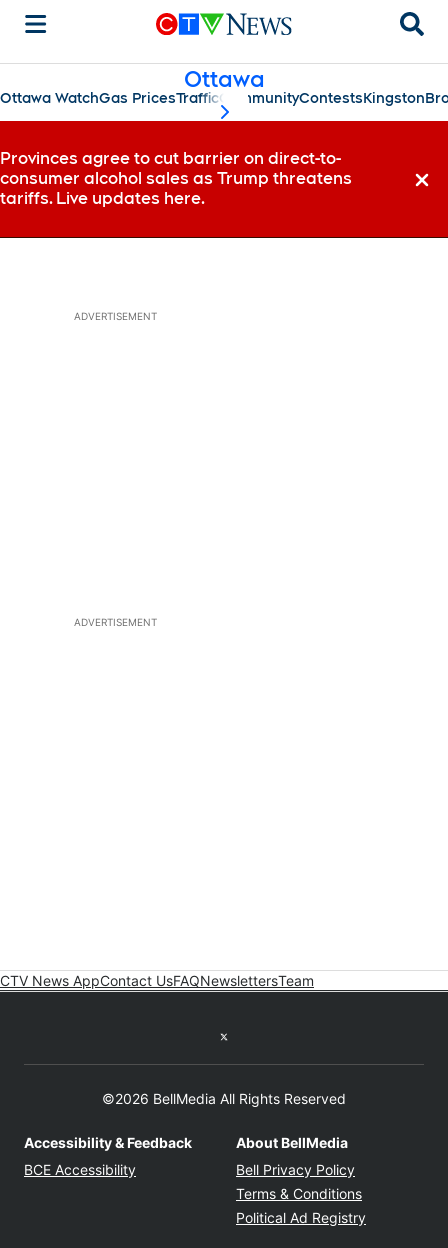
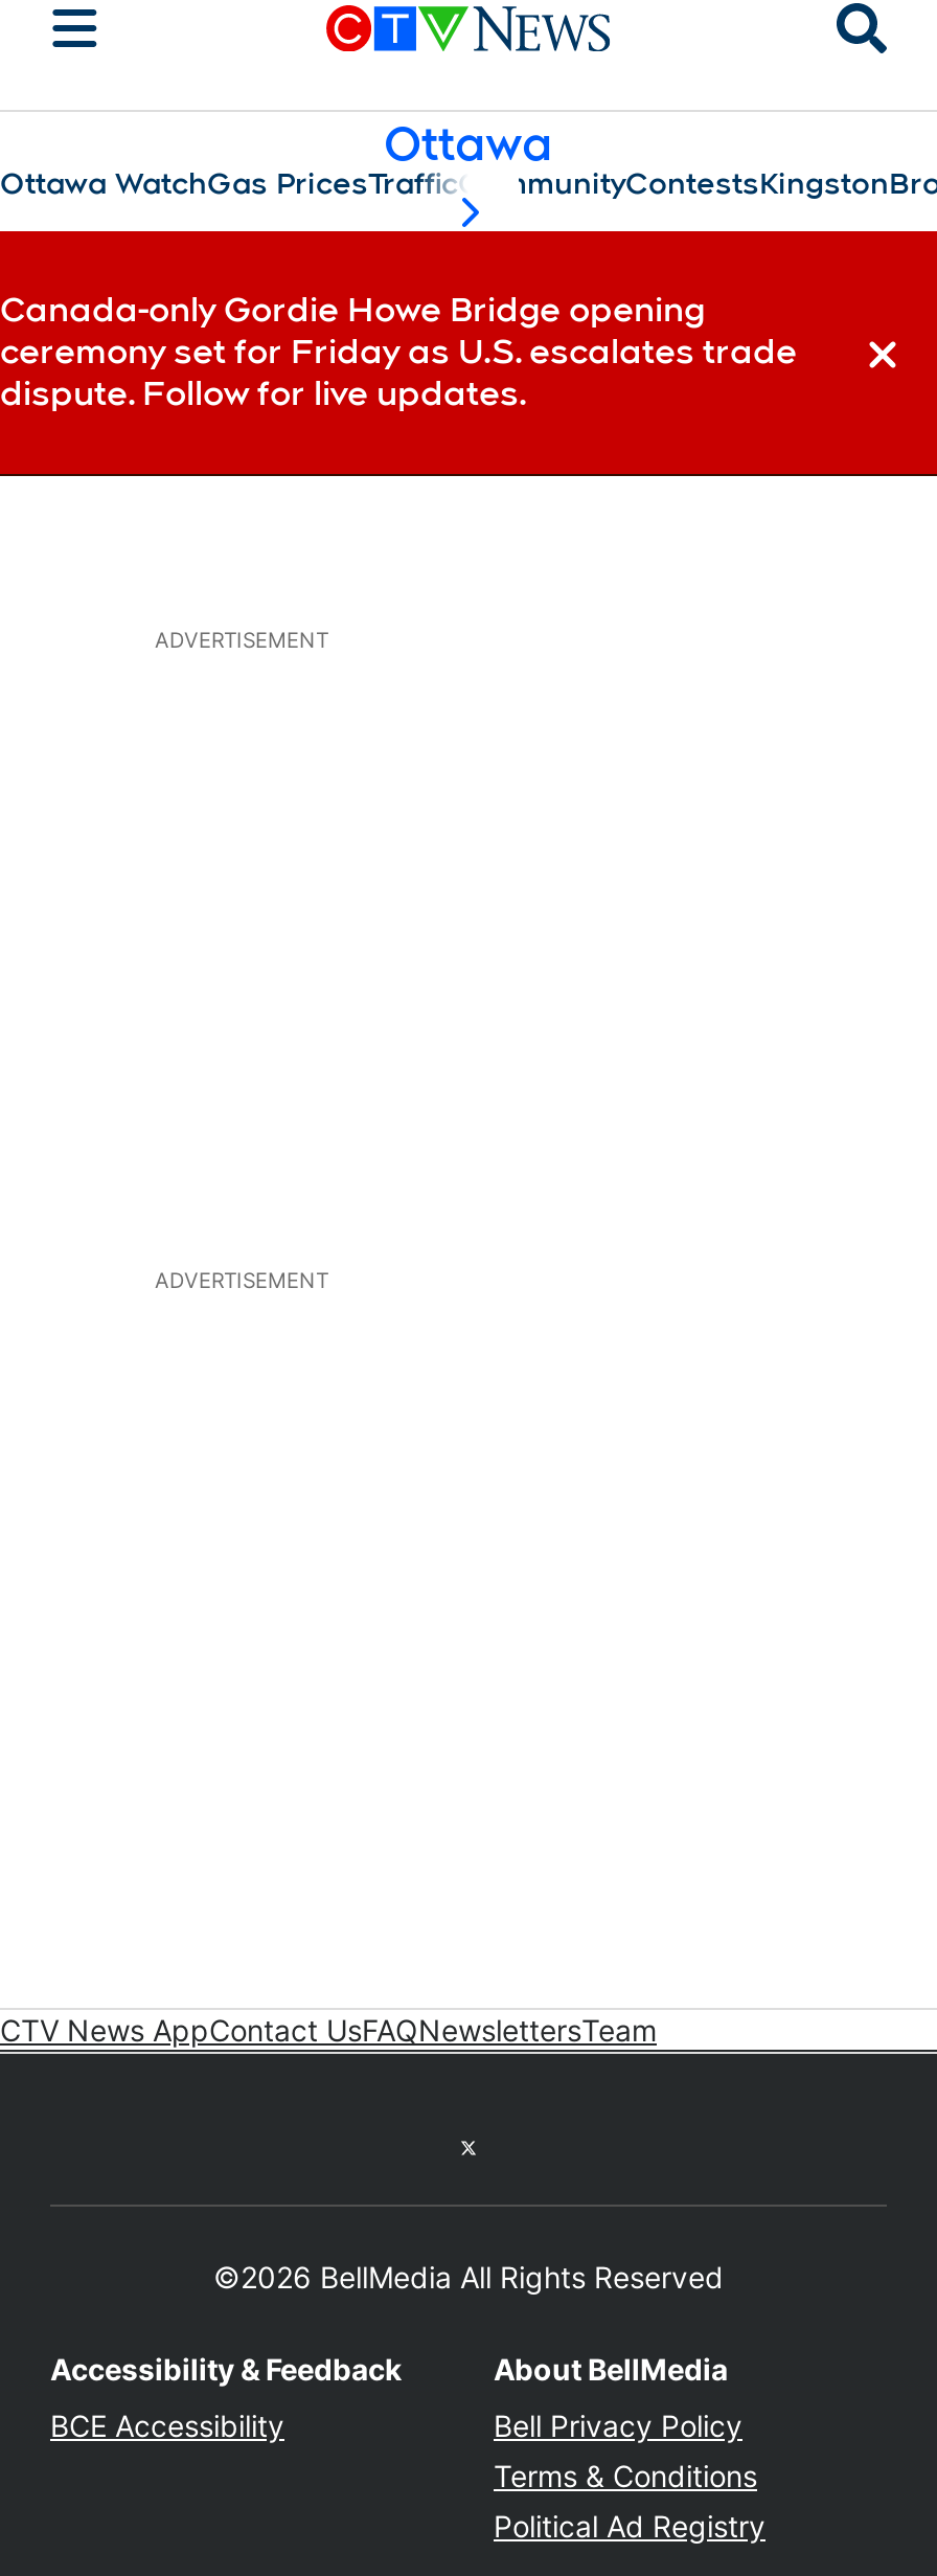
[0,149,352,208] Provinces agree to cut barrier on direct-to- | consumer alcohol sales as Trump threatens | tariffs. Live updates here. -> [0,290,797,413] Canada-only Gordie Howe Bridge opening | ceremony set for Friday as U.S. escalates trade | dispute. Follow for live updates.

